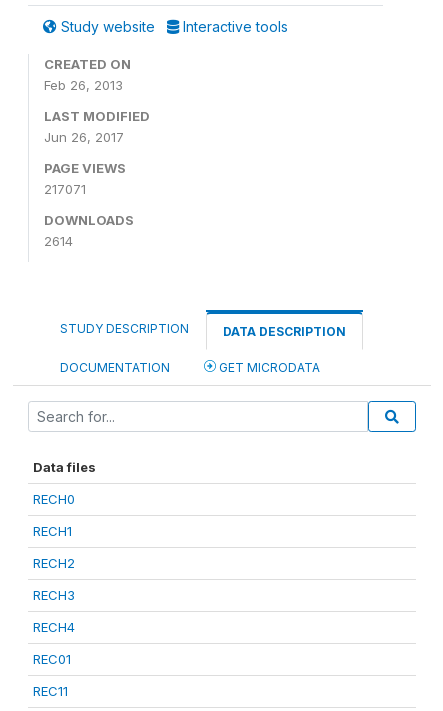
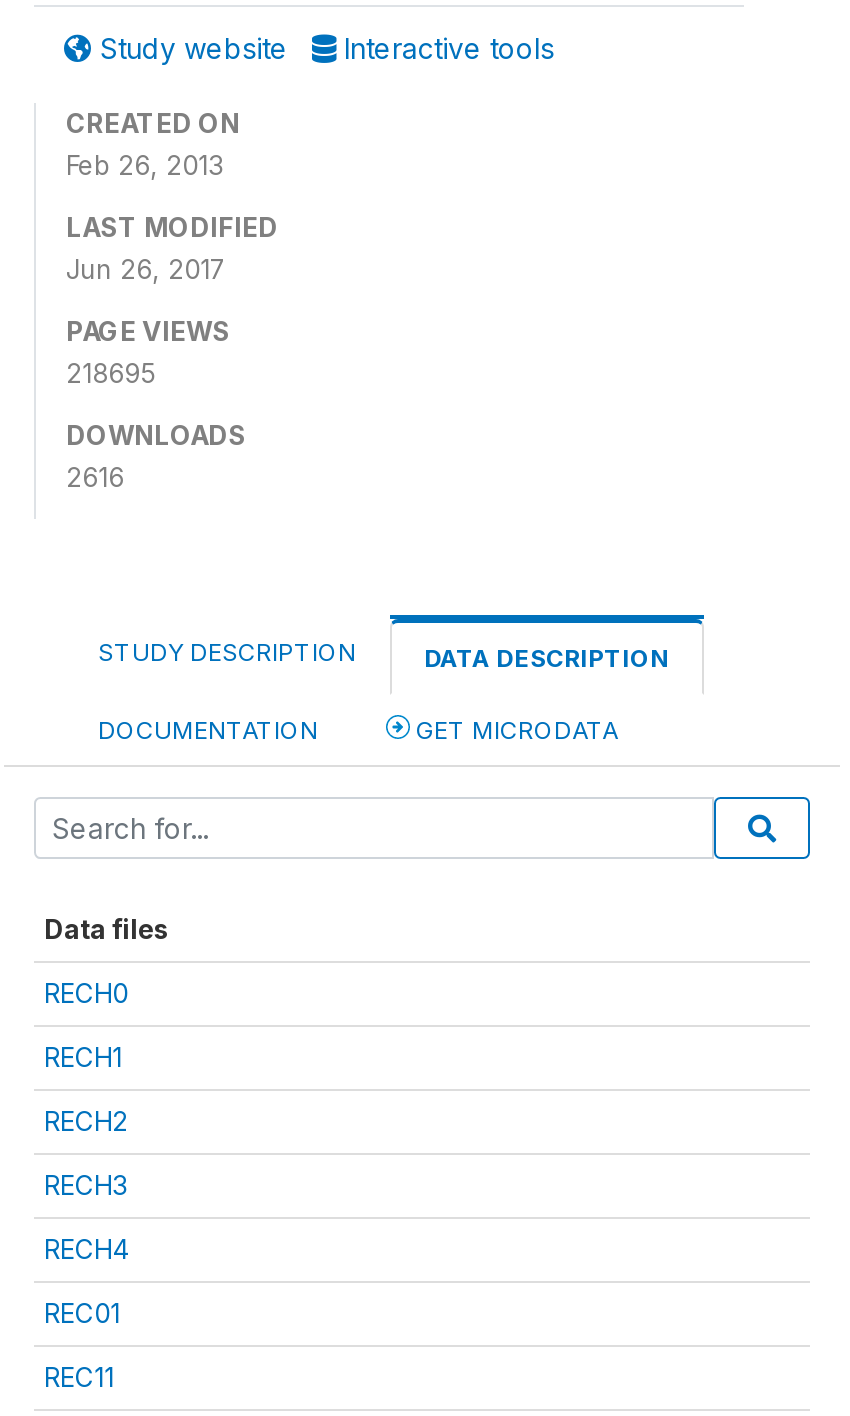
[44,180,86,196] 217071 -> [66,356,156,388] 218695
[44,232,73,248] 2614 -> [66,460,124,492] 2616

